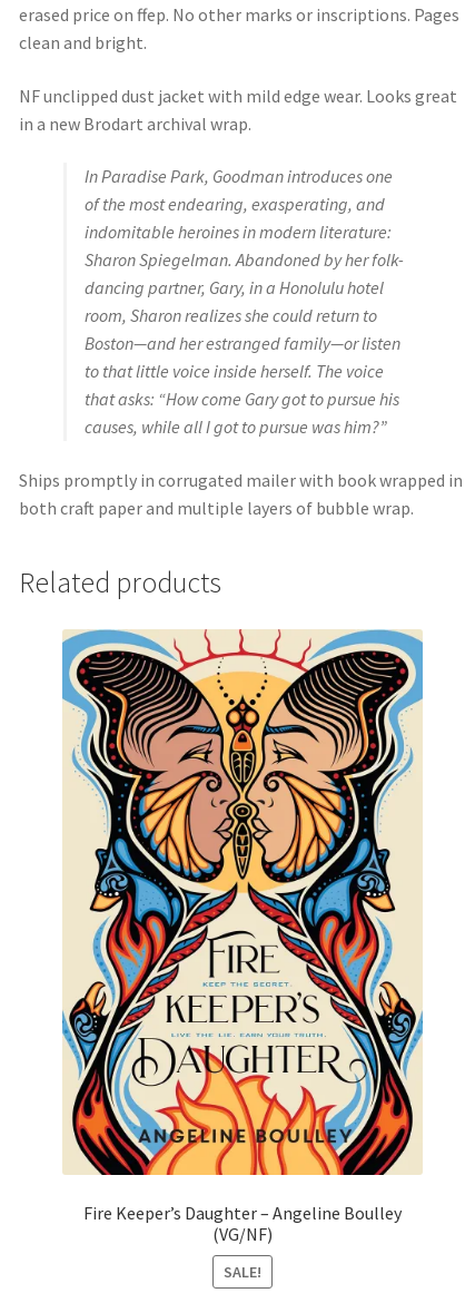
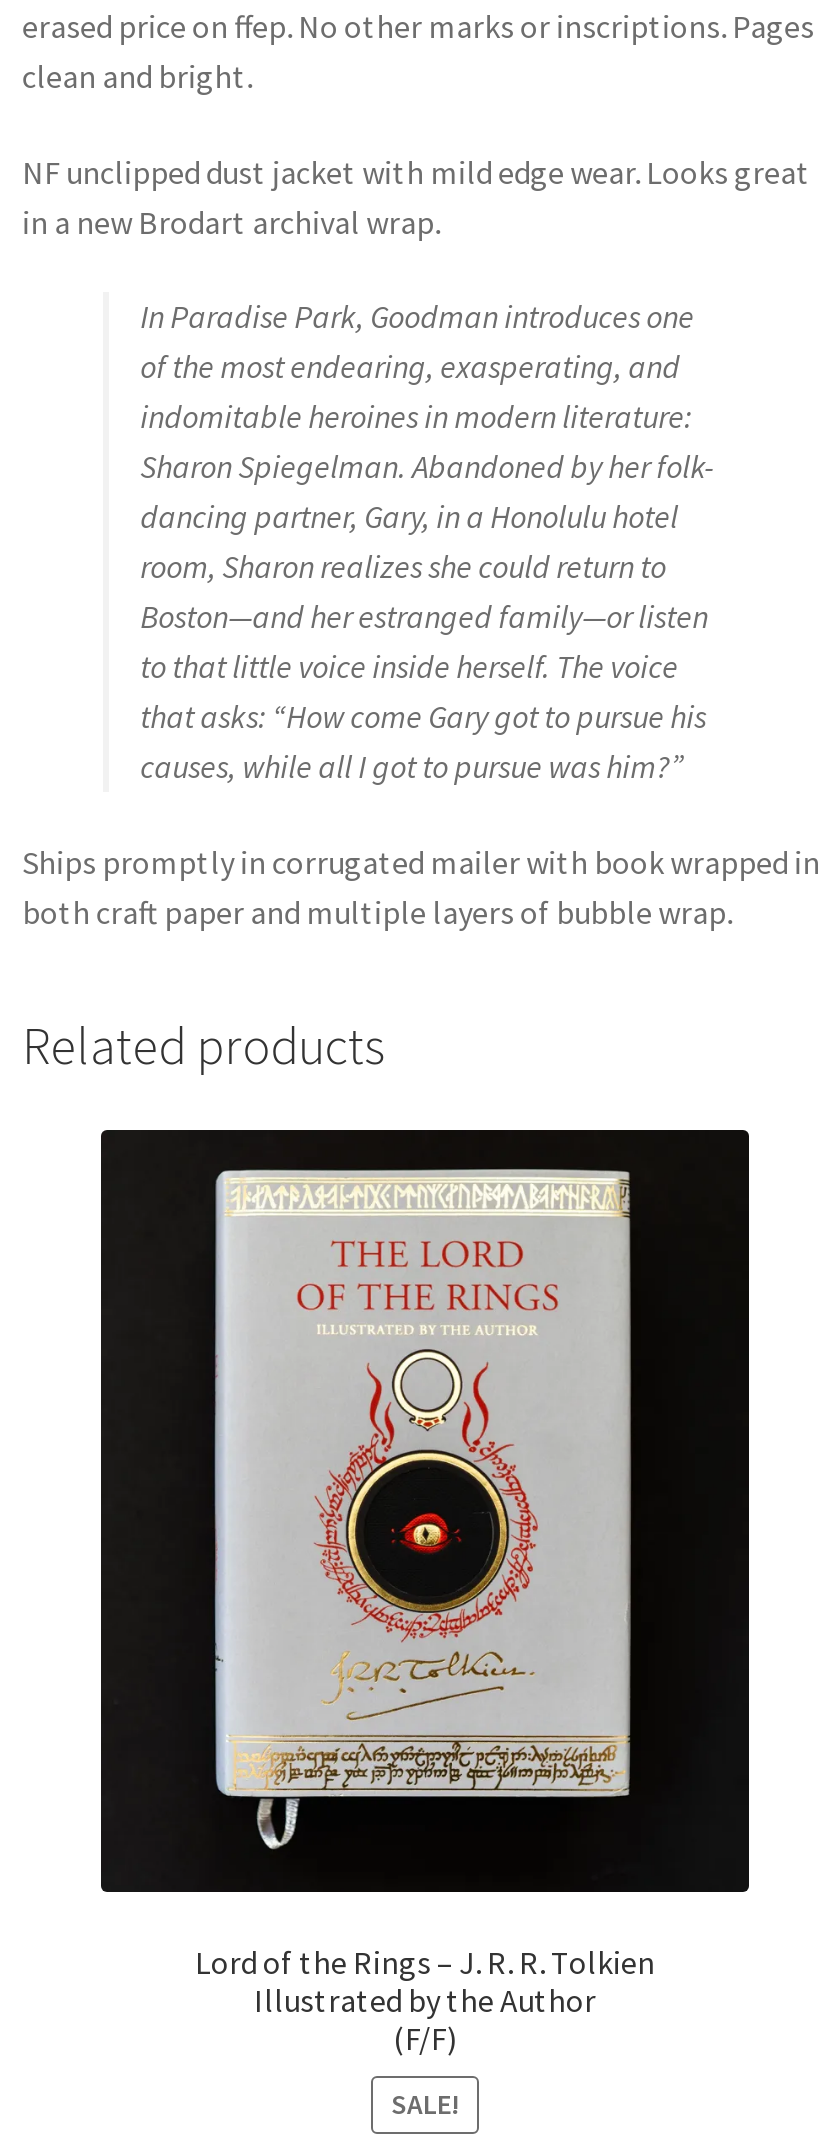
[61,629,424,1246] [image] | Fire Keeper’s Daughter – Angeline Boulley | (VG/NF) -> [99,1128,751,2058] [image] | Lord of the Rings – J. R. R. Tolkien | Illustrated by the Author | (F/F)

